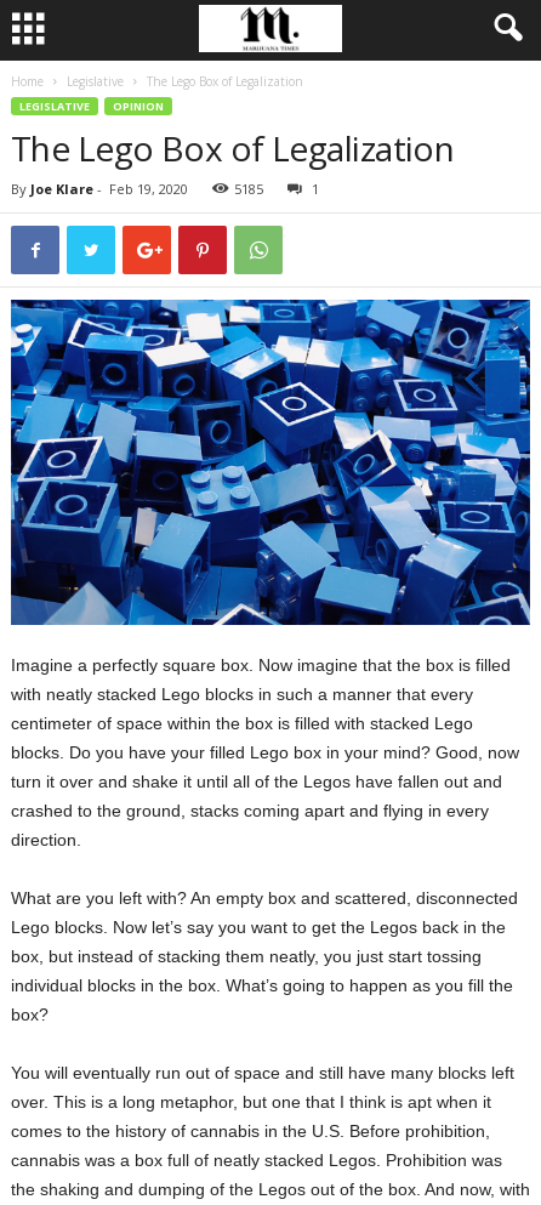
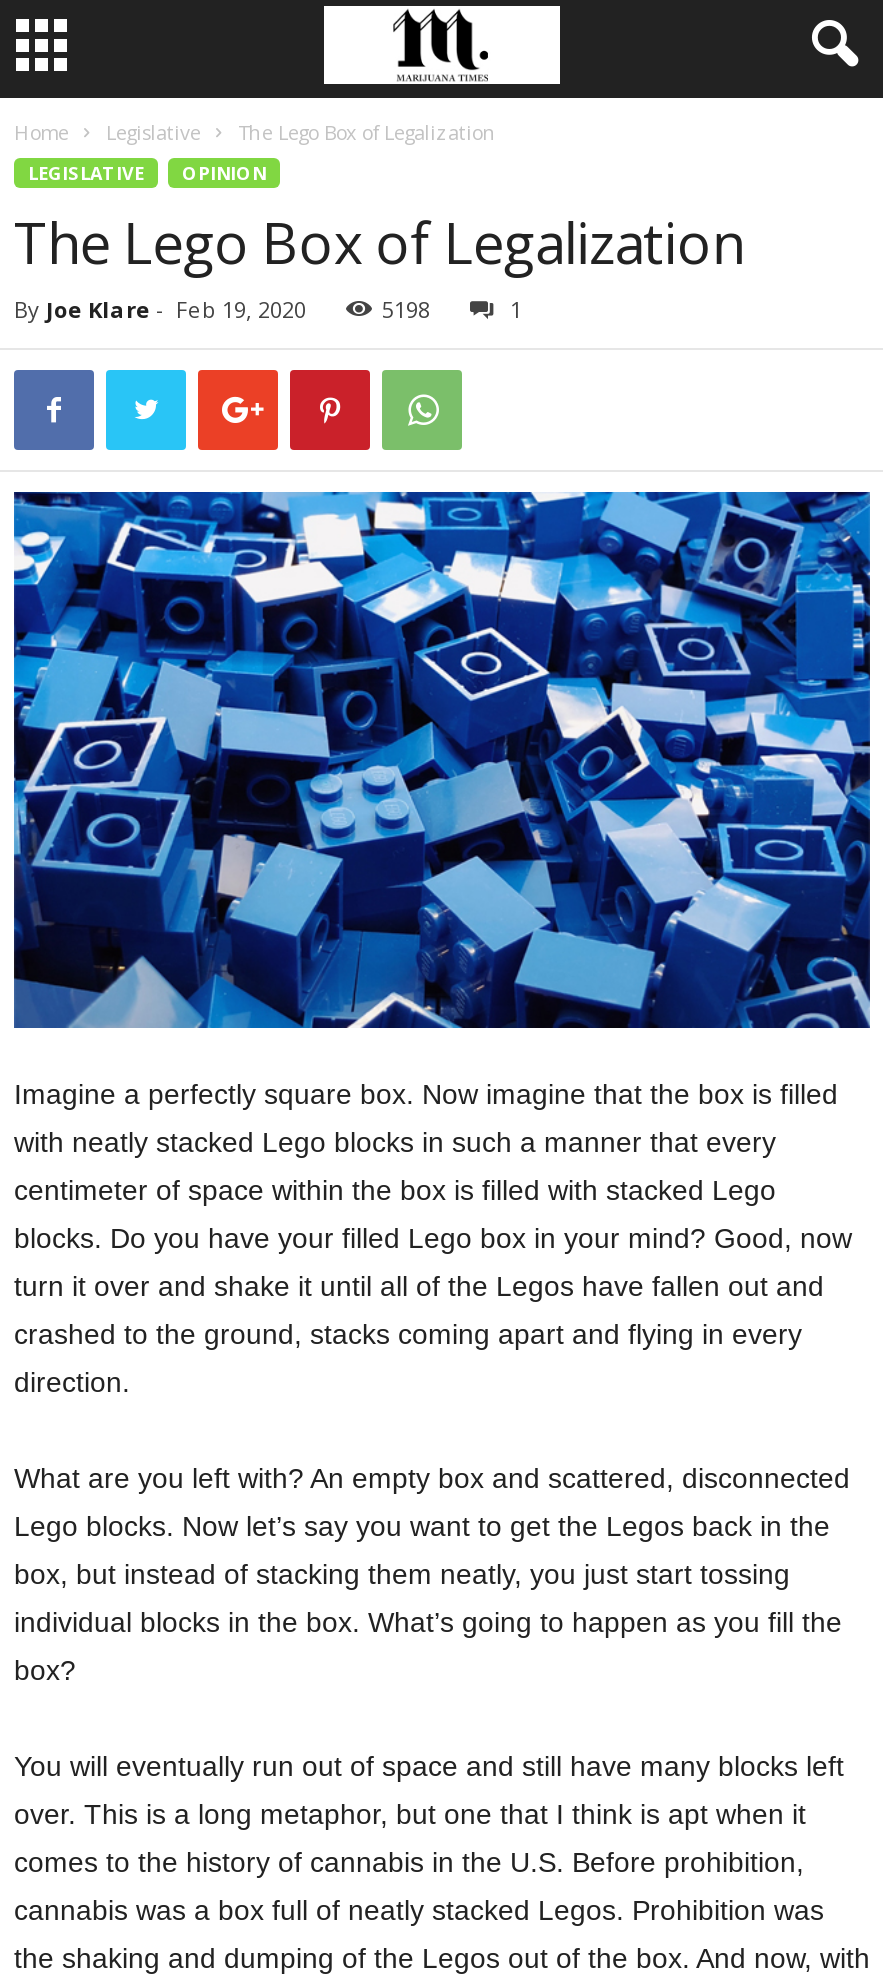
[234,180,263,198] 5185 -> [382,294,430,324] 5198

